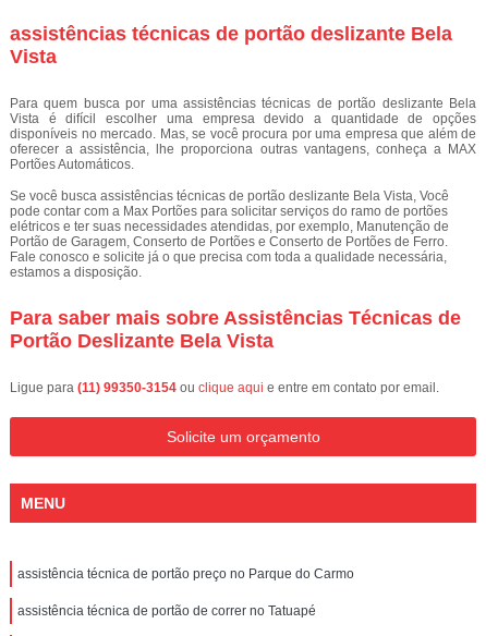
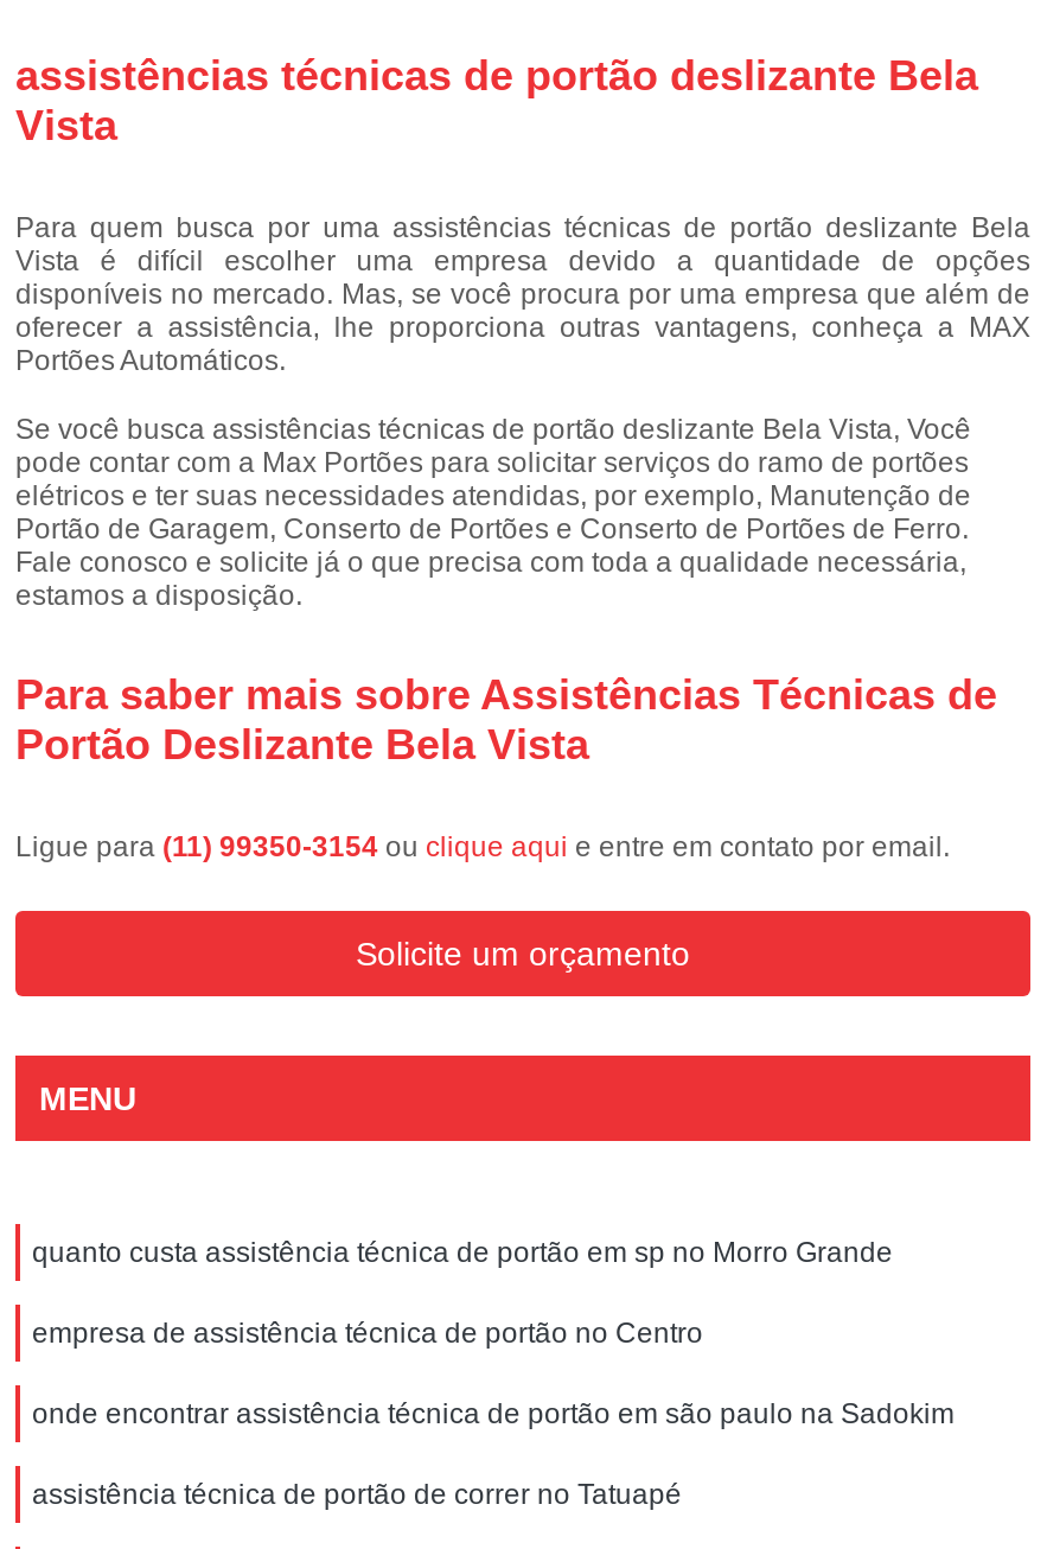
[17,566,354,582] assistência técnica de portão preço no Parque do Carmo -> [32,1236,955,1430] quanto custa assistência técnica de portão em sp no Morro Grande | empresa de assistência técnica de portão no Centro | onde encontrar assistência técnica de portão em são paulo na Sadokim

